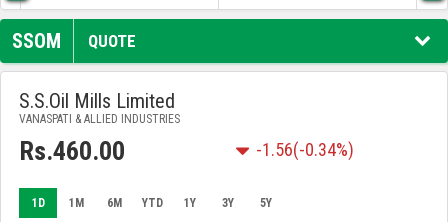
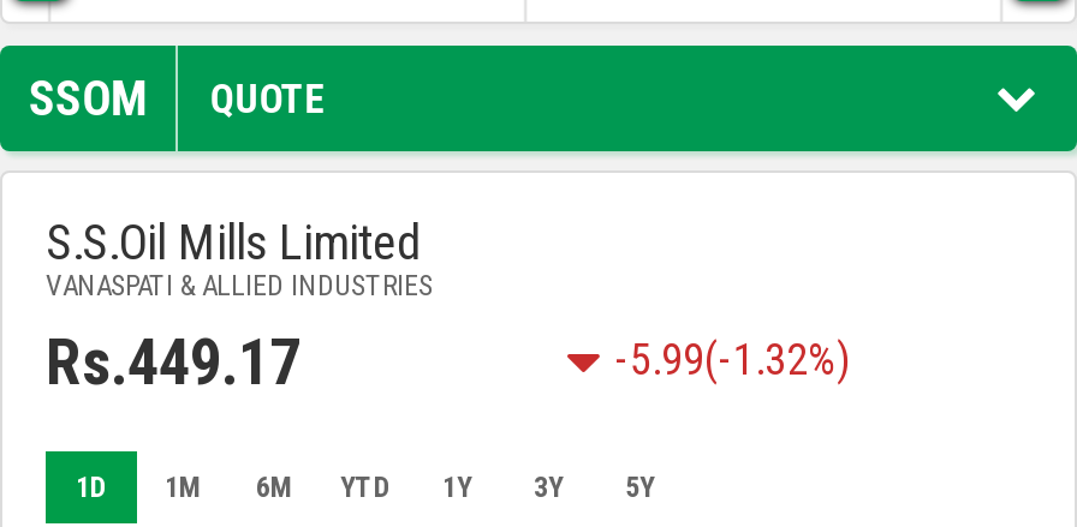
[19,136,354,166] Rs.460.00 | -1.56(-0.34%) -> [46,327,851,399] Rs.449.17 | -5.99(-1.32%)

